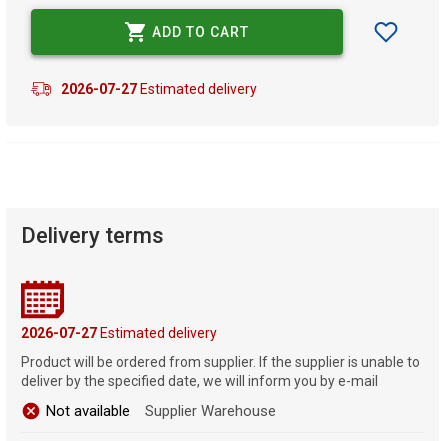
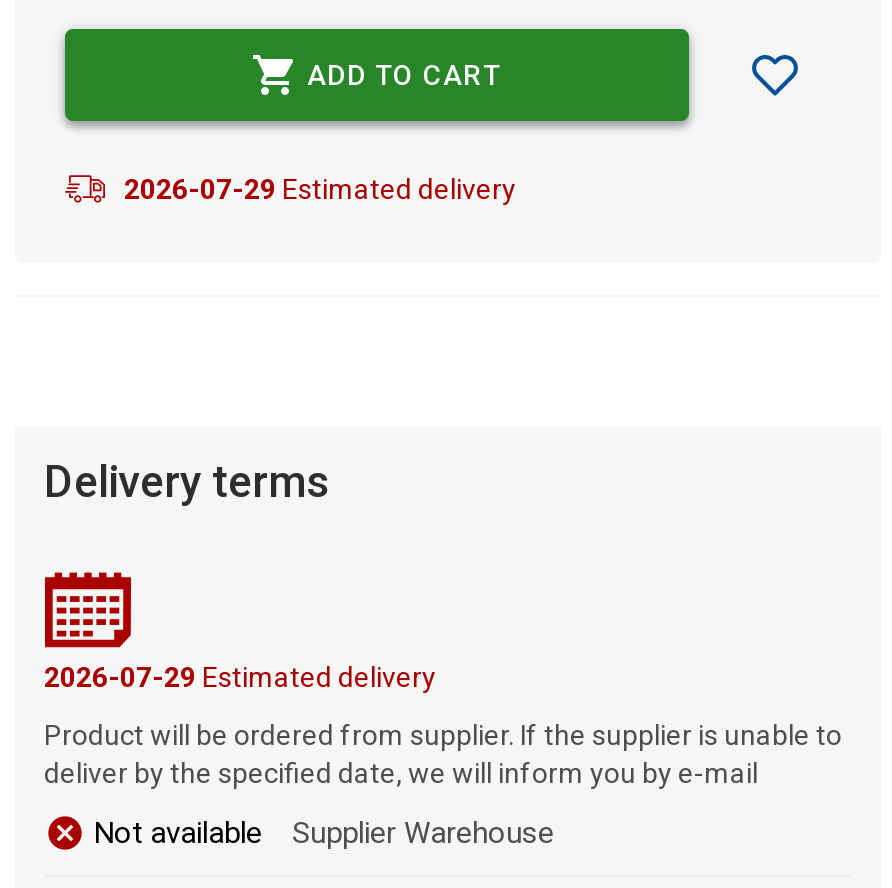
[60,81,256,97] 2026-07-27 Estimated delivery -> [124,173,516,205] 2026-07-29 Estimated delivery
[20,324,216,340] 2026-07-27 Estimated delivery -> [44,660,436,692] 2026-07-29 Estimated delivery

